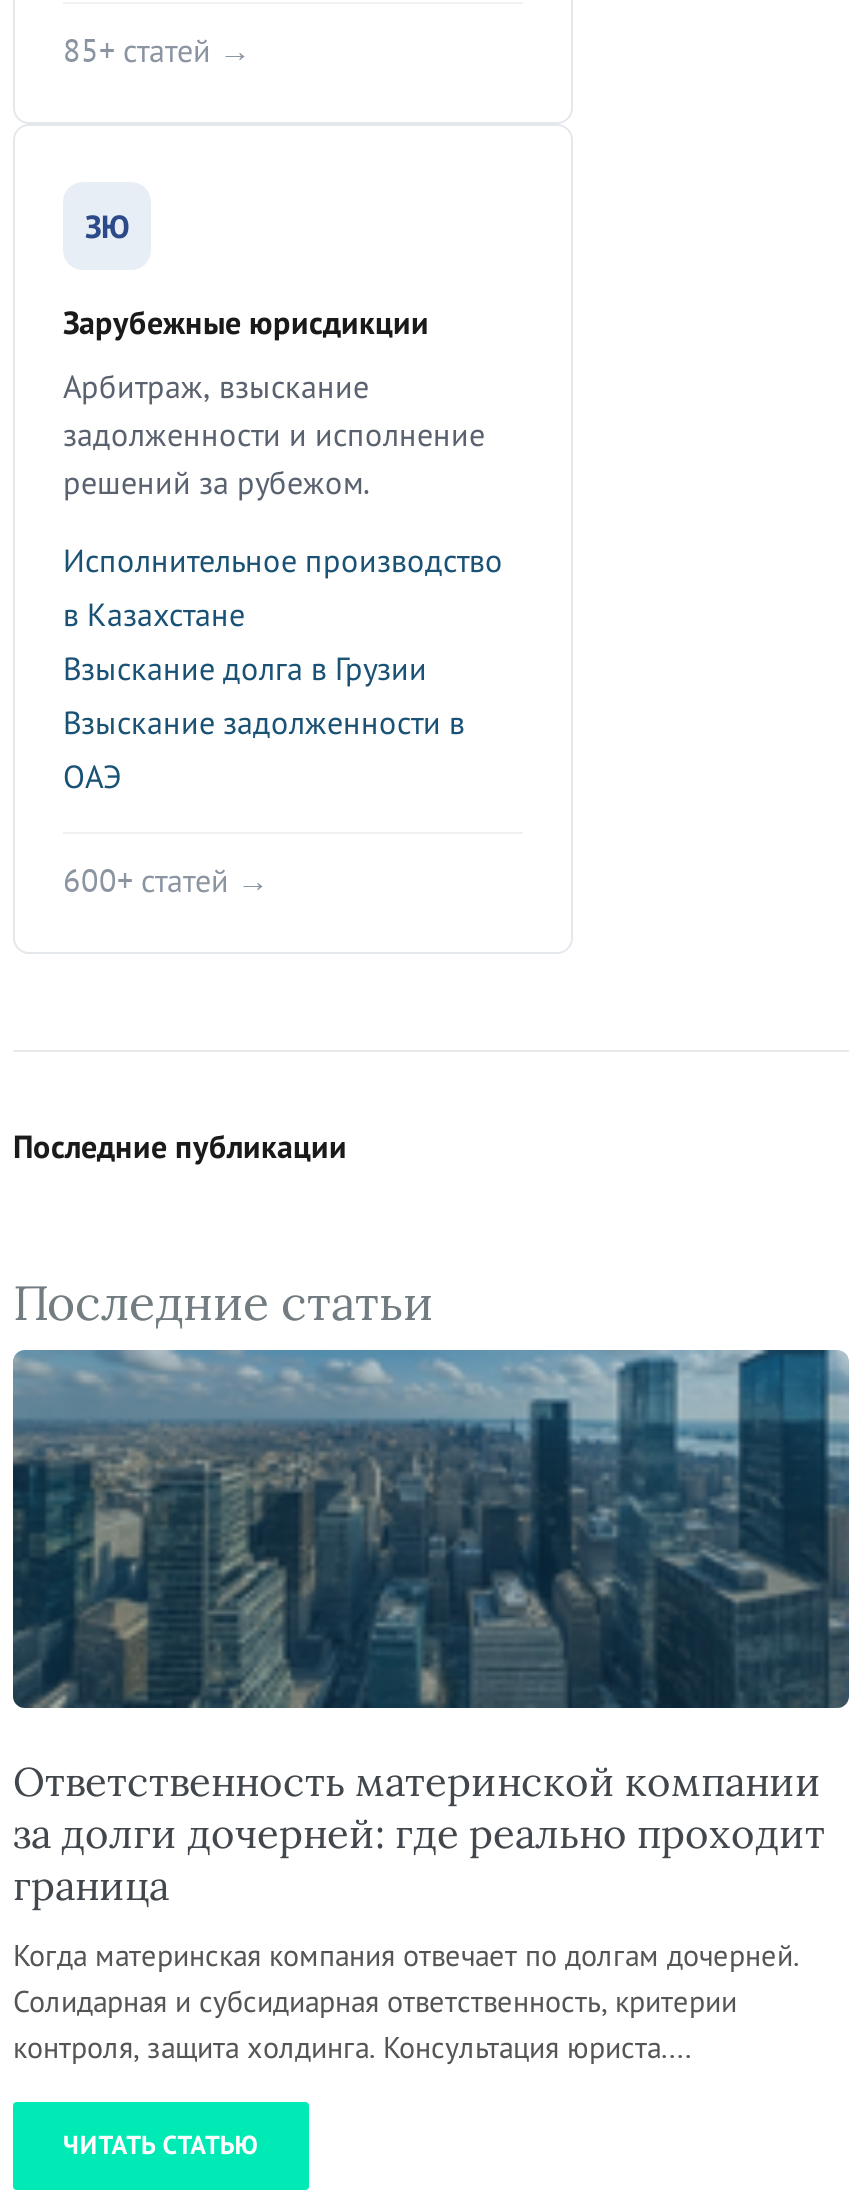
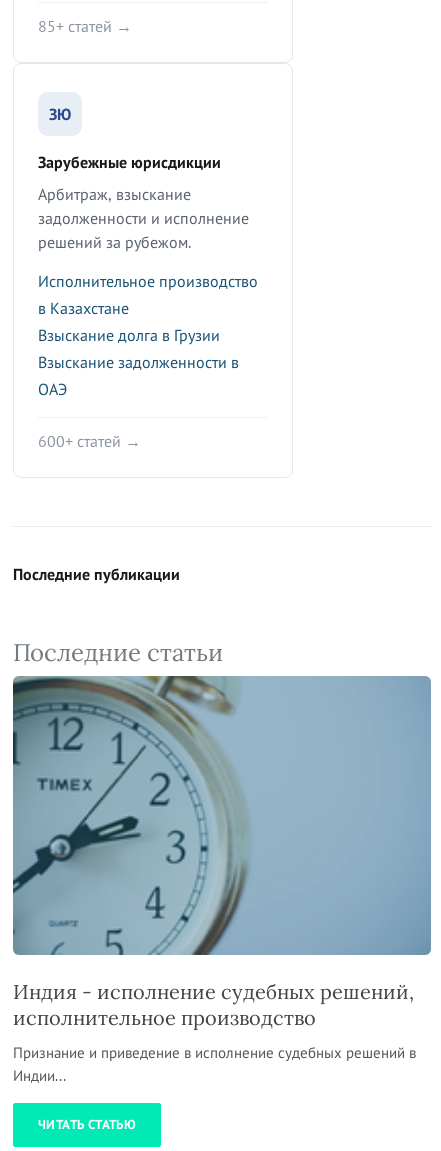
[13,1348,849,1742] [image] -> [12,675,432,872] [image]
[13,1757,825,1911] Ответственность материнской компании | за долги дочерней: где реально проходит | граница -> [13,979,414,1030] Индия - исполнение судебных решений, | исполнительное производство
[13,1937,799,2067] Когда материнская компания отвечает по долгам дочерней. | Солидарная и субсидиарная ответственность, критерии | контроля, защита холдинга. Консультация юриста.... -> [13,1043,416,1085] Признание и приведение в исполнение судебных решений в | Индии...

